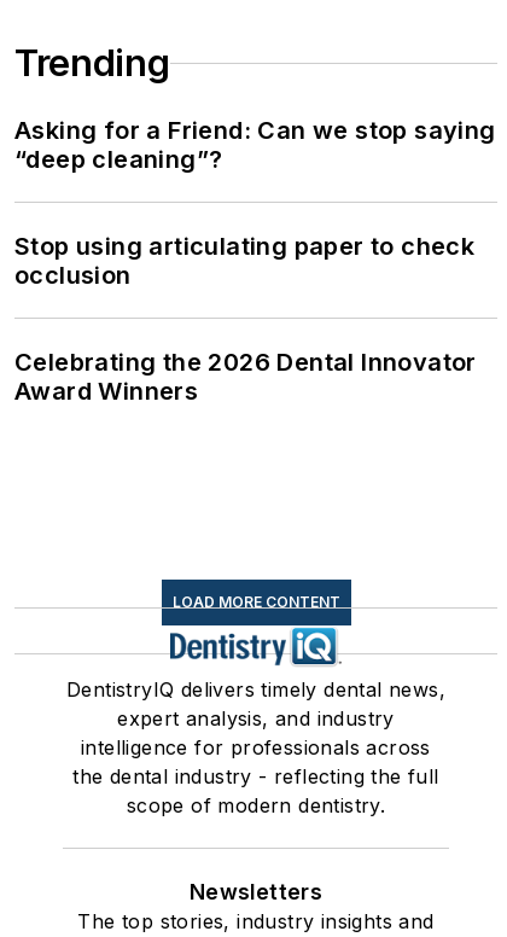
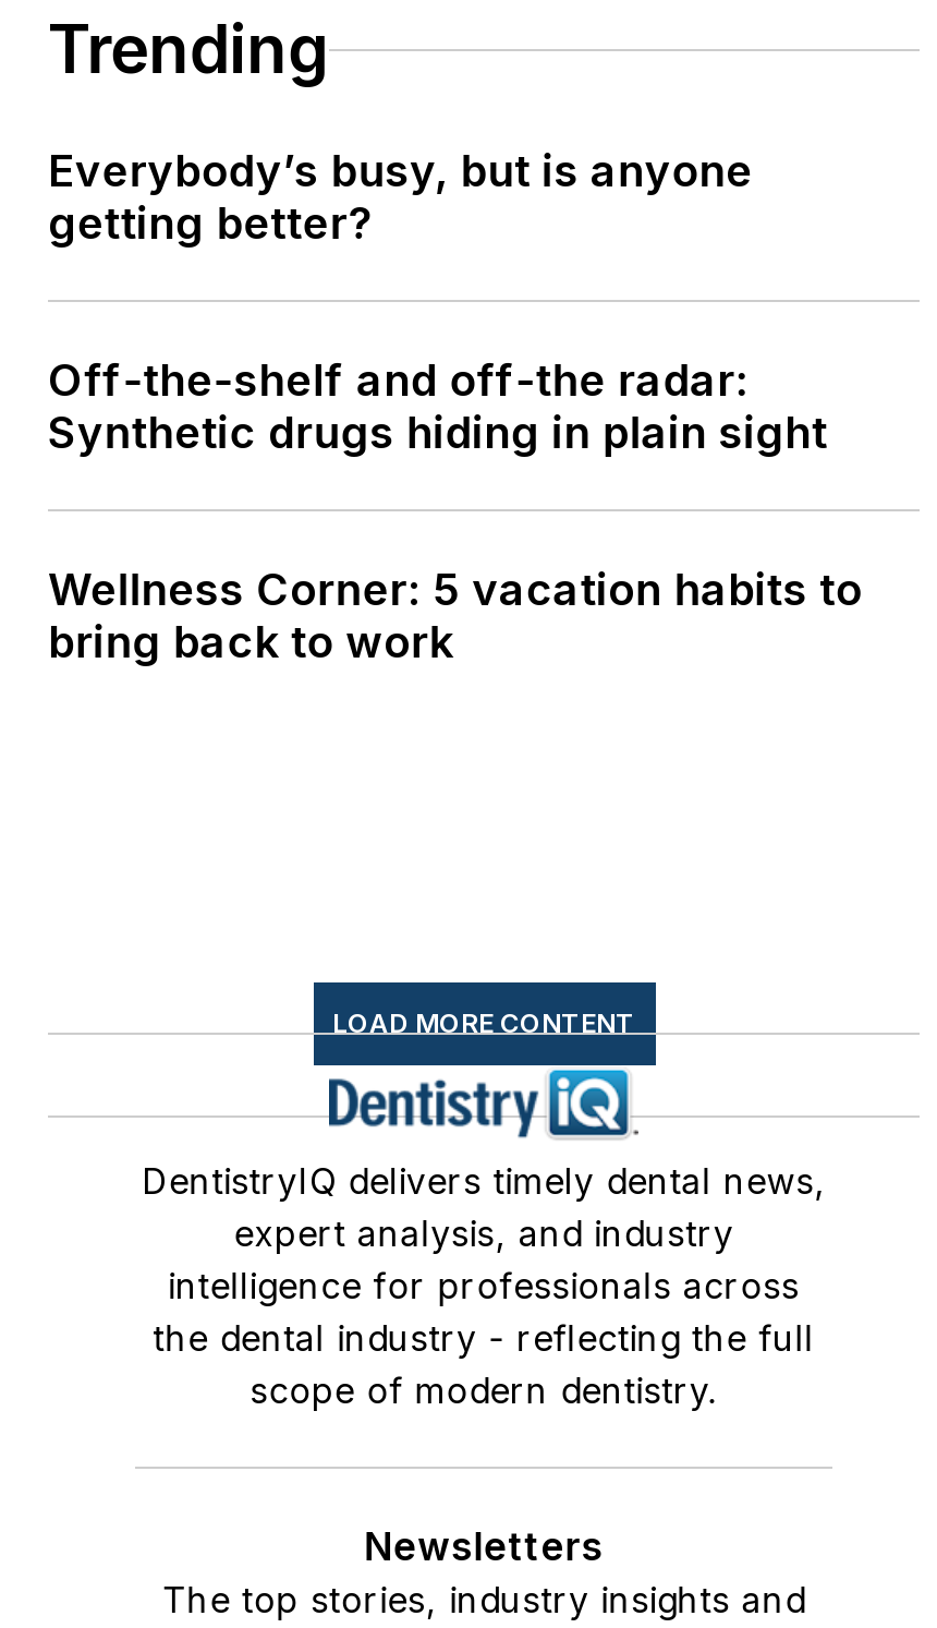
[14,116,496,174] Asking for a Friend: Can we stop saying | “deep cleaning”? -> [48,145,753,250] Everybody’s busy, but is anyone | getting better?
[14,232,475,290] Stop using articulating paper to check | occlusion -> [48,355,828,460] Off-the-shelf and off-the radar: | Synthetic drugs hiding in plain sight
[14,348,477,406] Celebrating the 2026 Dental Innovator | Award Winners -> [48,564,862,669] Wellness Corner: 5 vacation habits to | bring back to work

